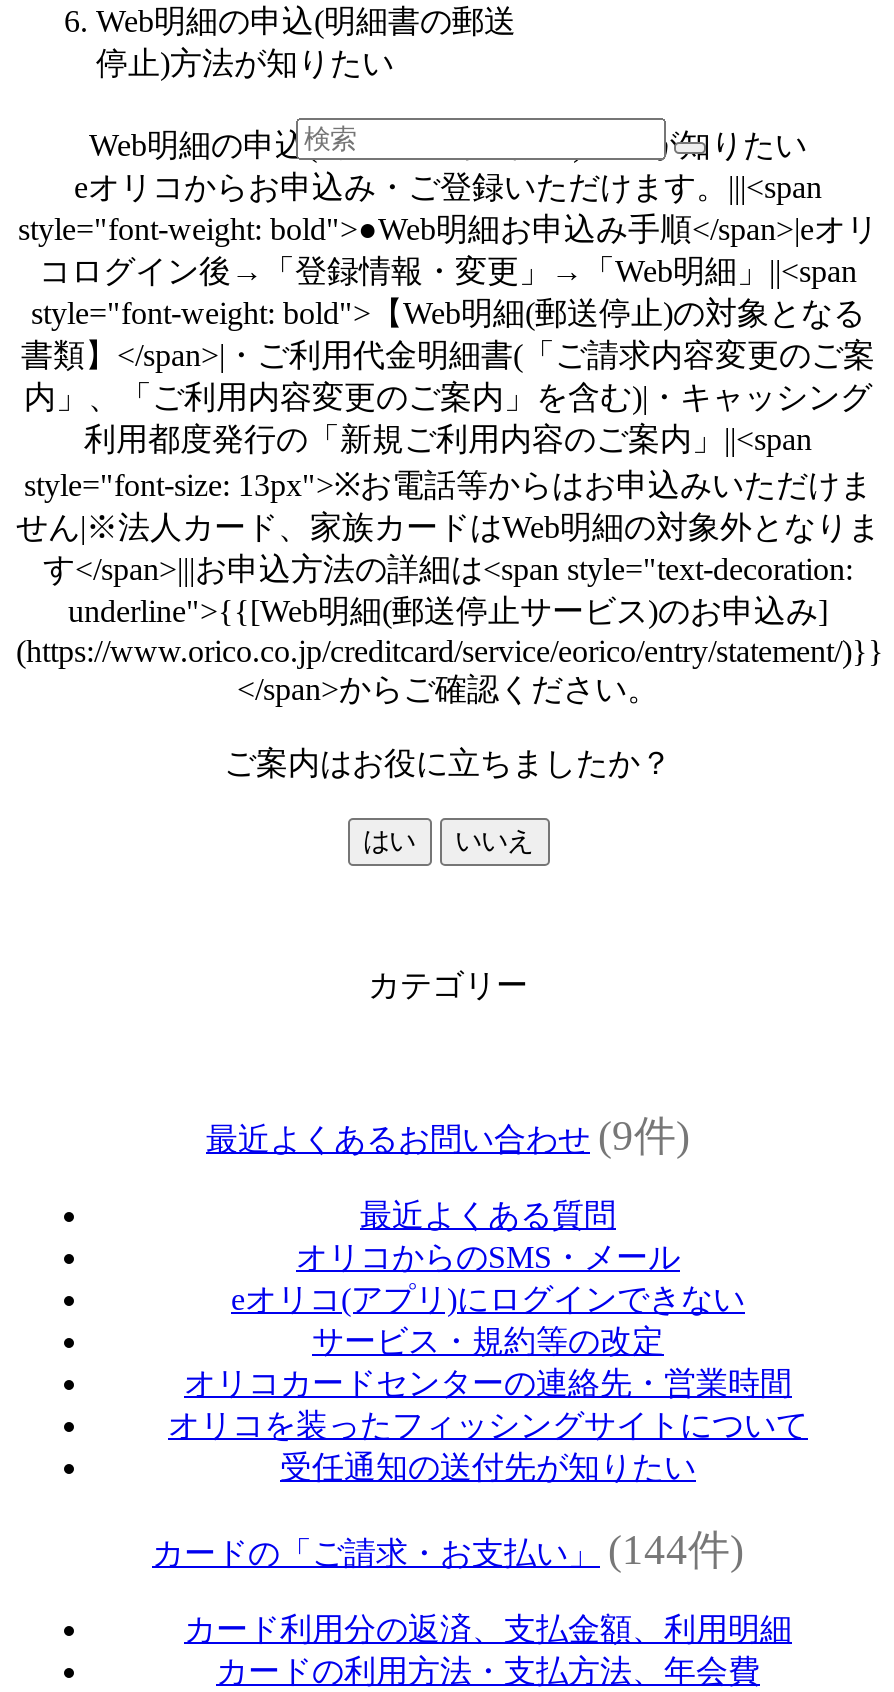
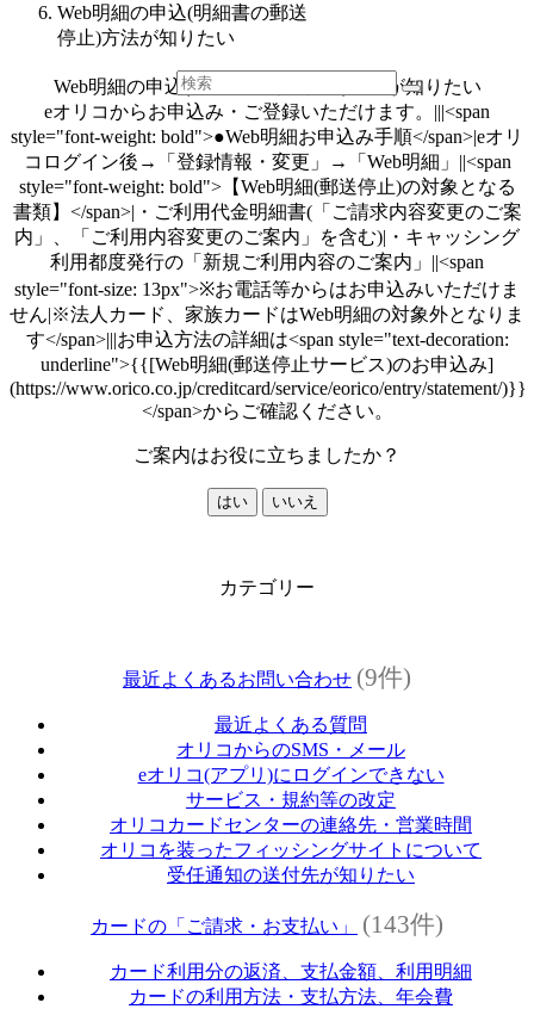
[152,1526,744,1572] カードの「ご請求・お支払い」 (144件) -> [91,910,443,937] カードの「ご請求・お支払い」 (143件)

